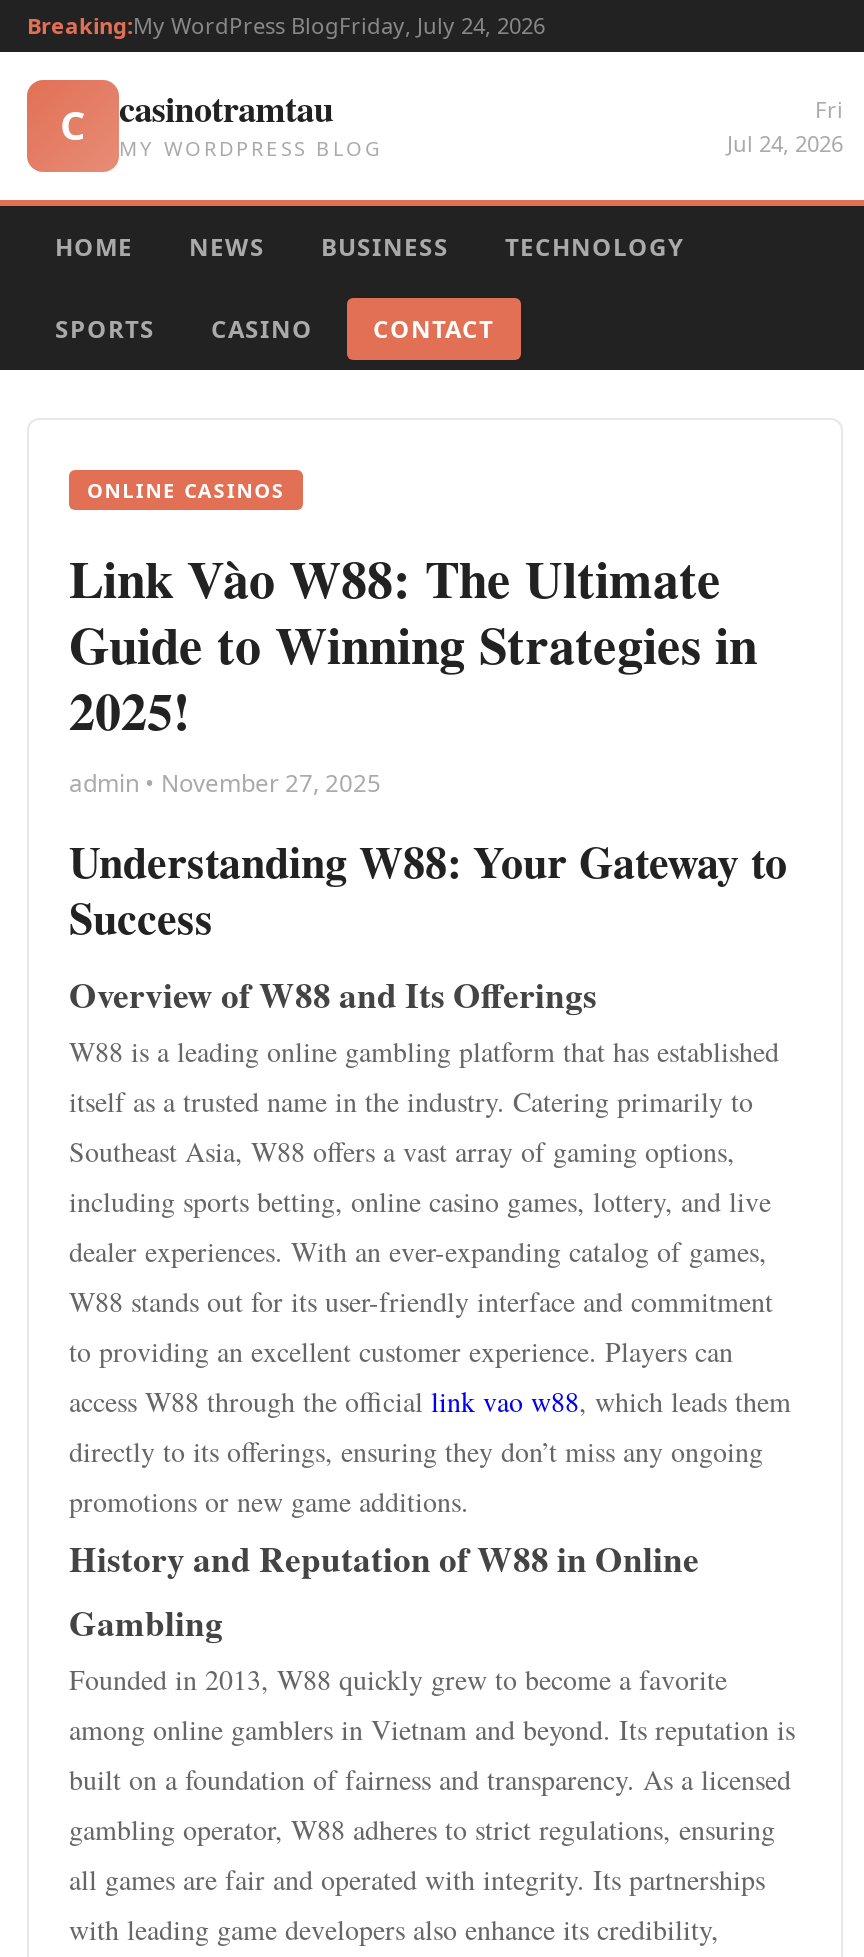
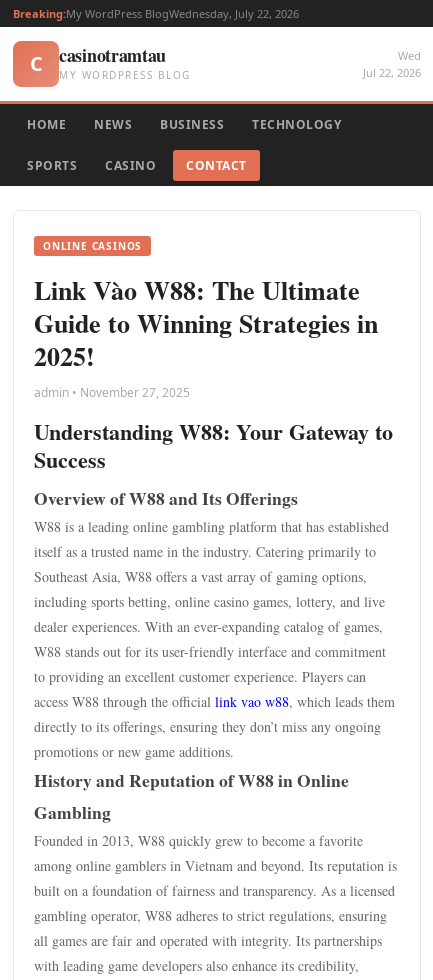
[27,10,545,40] Breaking:My WordPress BlogFriday, July 24, 2026 -> [13,6,299,21] Breaking:My WordPress BlogWednesday, July 22, 2026
[727,94,843,158] Fri | Jul 24, 2026 -> [363,48,421,80] Wed | Jul 22, 2026

